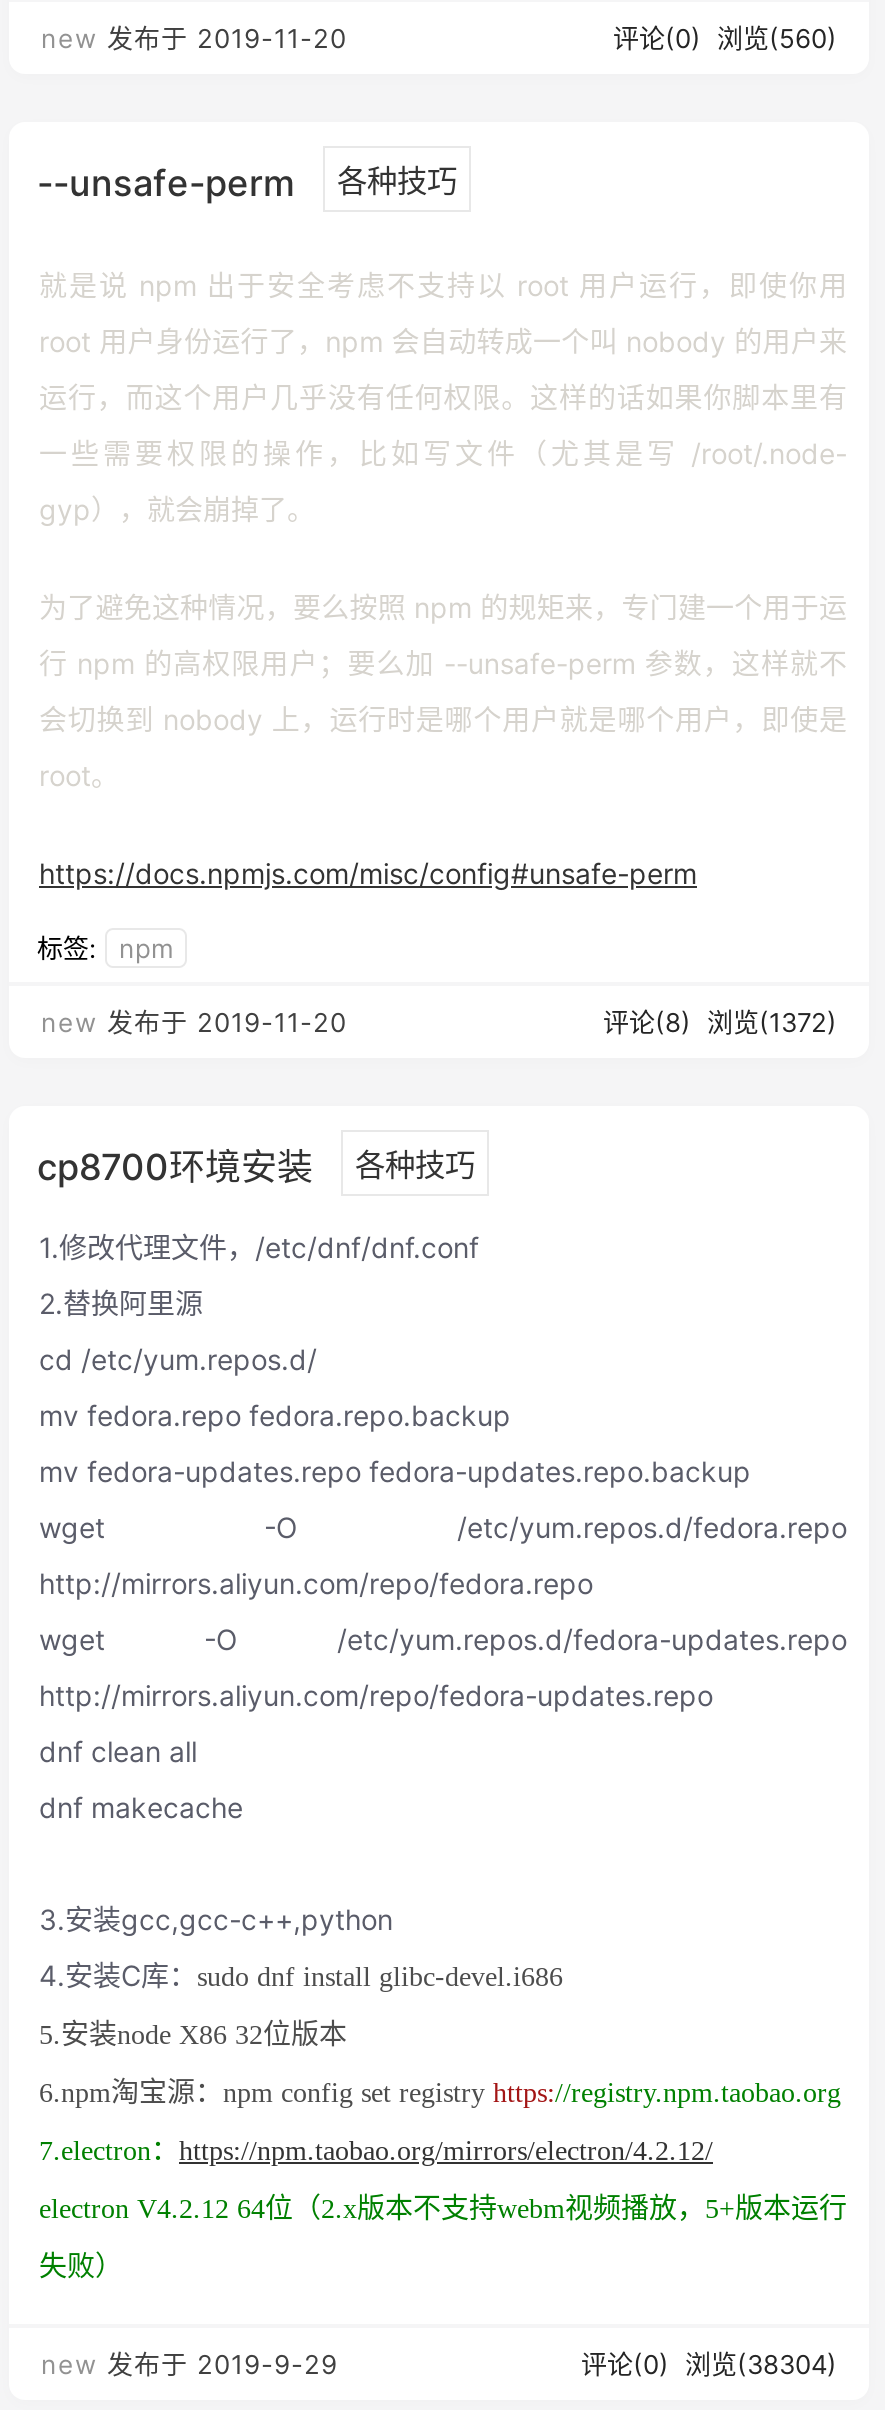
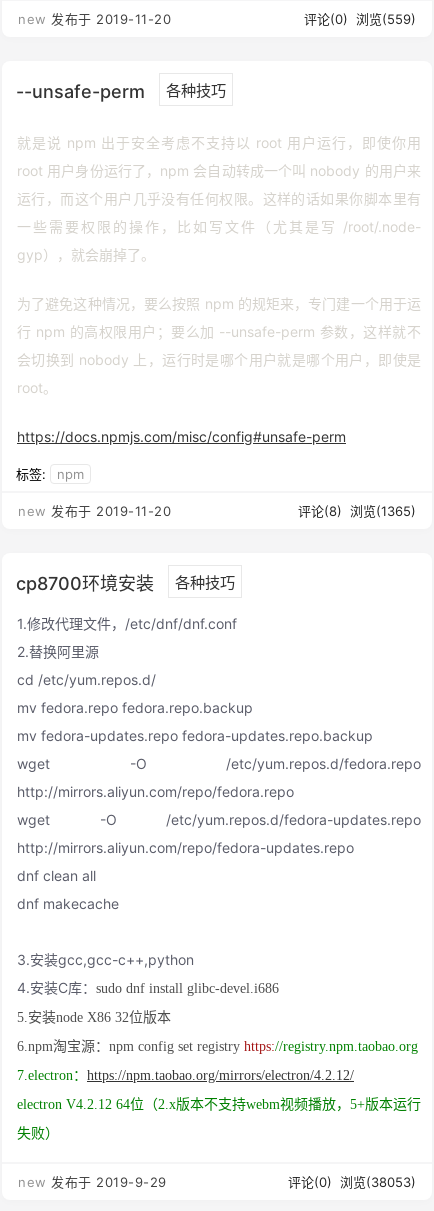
[613,21,837,53] 评论(0) 浏览(560) -> [304,11,416,27] 评论(0) 浏览(559)
[603,1005,837,1037] 评论(8) 浏览(1372) -> [298,503,416,519] 评论(8) 浏览(1365)
[581,2347,837,2379] 评论(0) 浏览(38304) -> [288,1174,416,1190] 评论(0) 浏览(38053)

